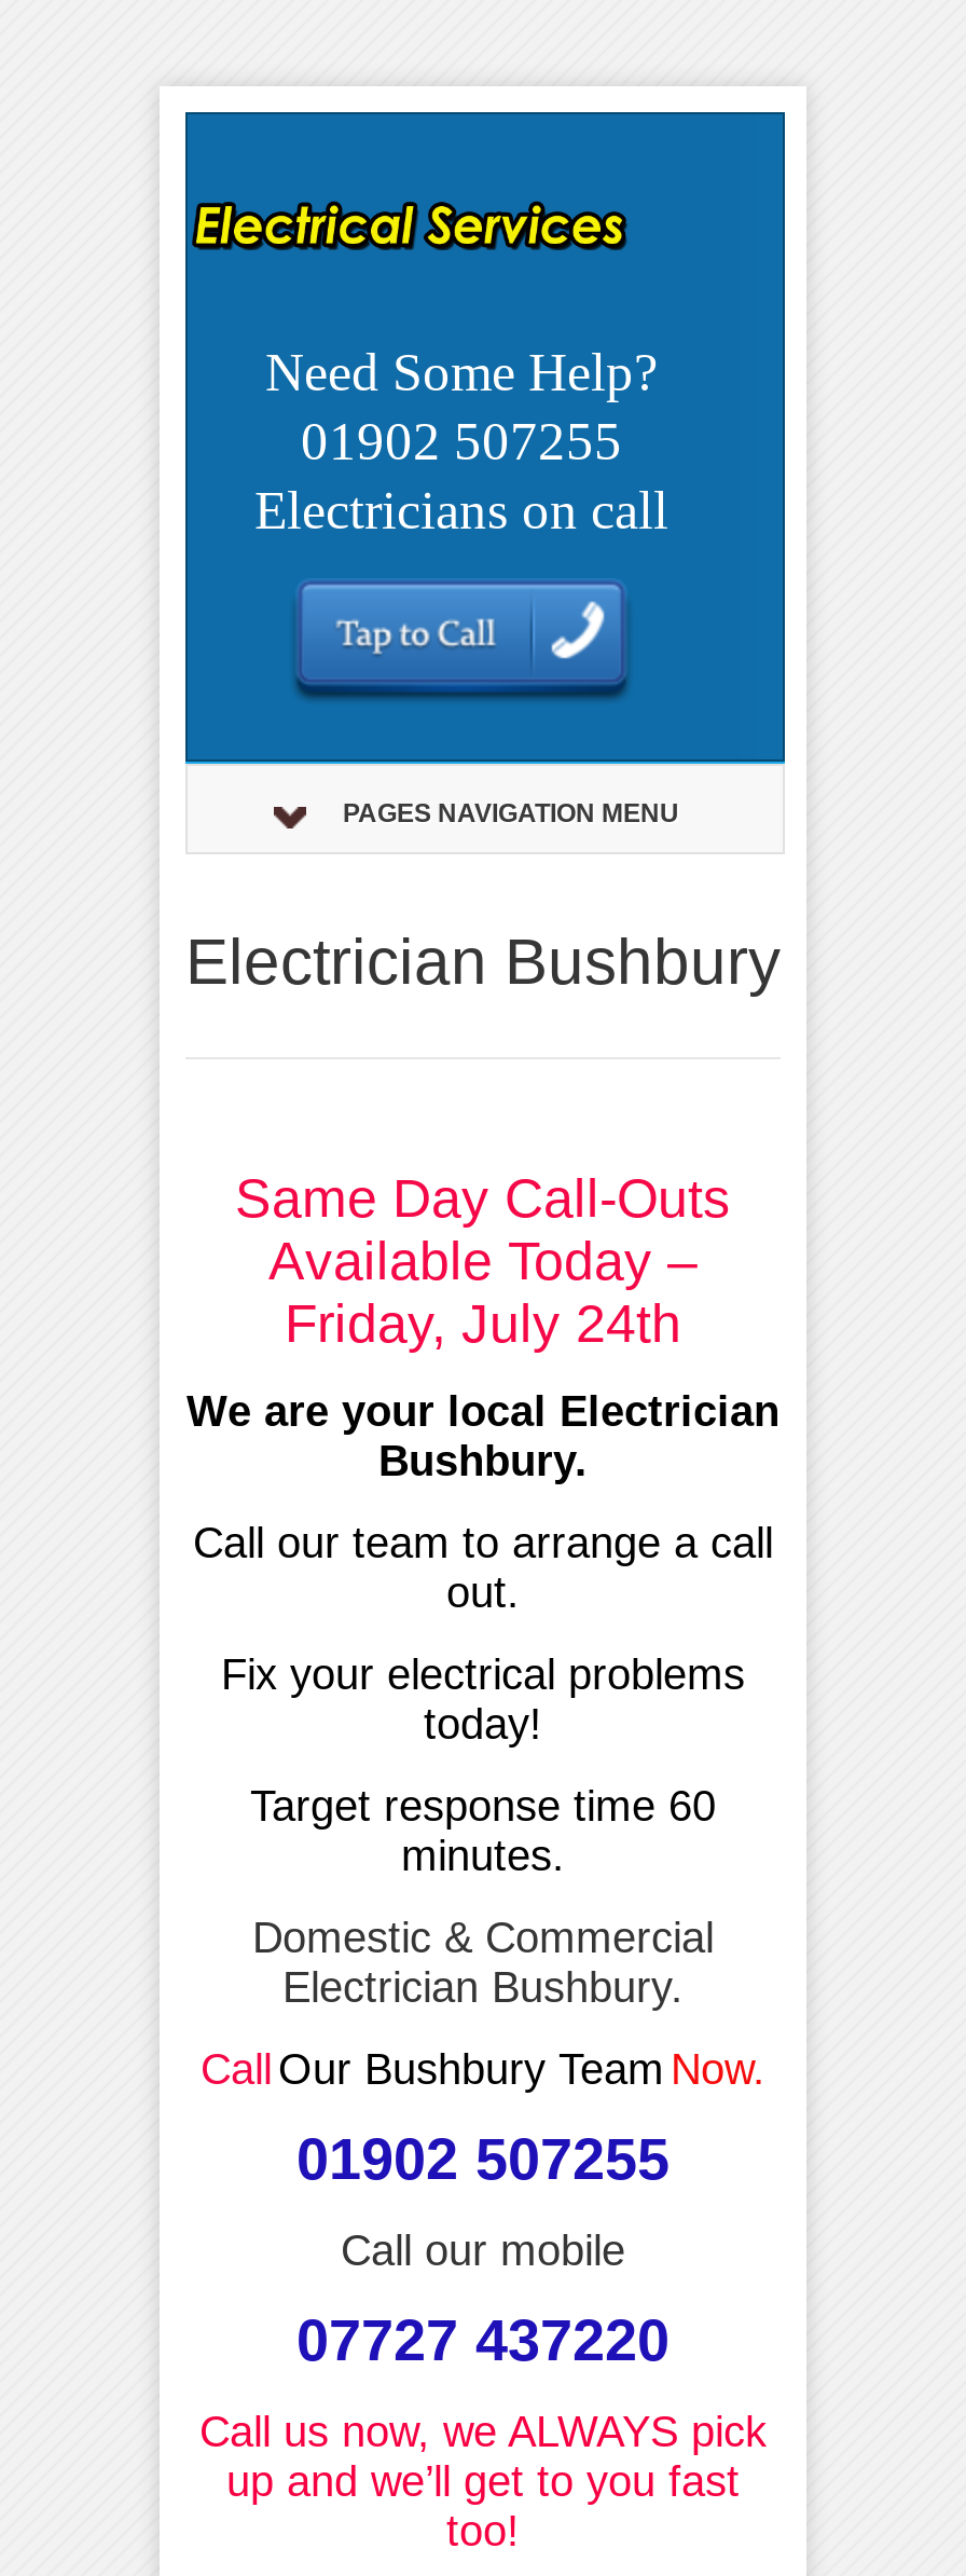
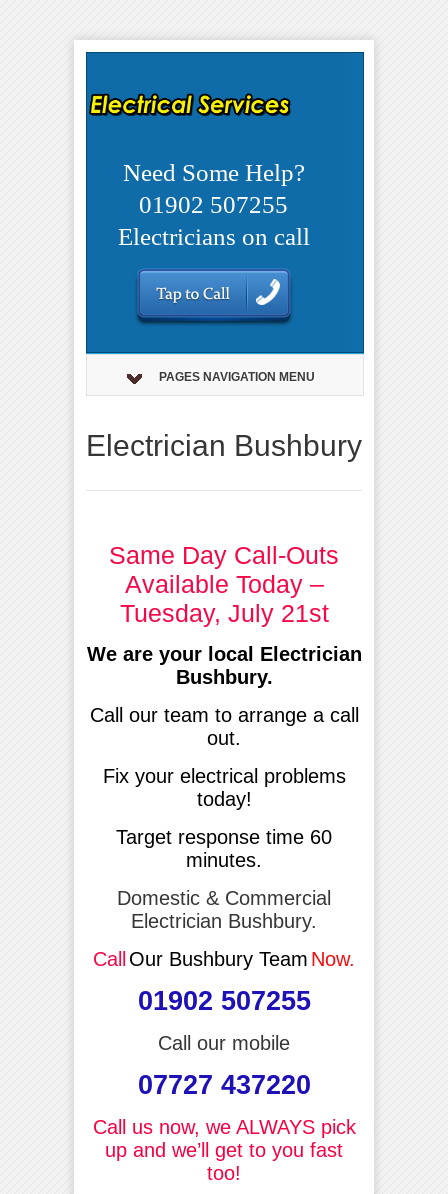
[285,1291,681,1352] Friday, July 24th -> [119,598,328,626] Tuesday, July 21st

